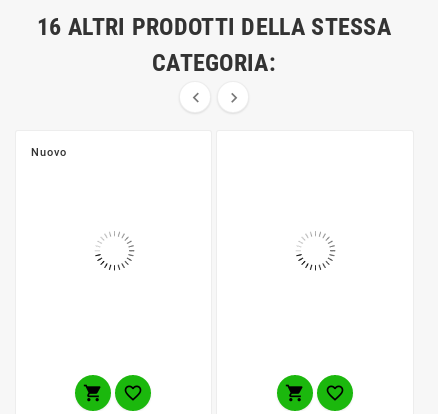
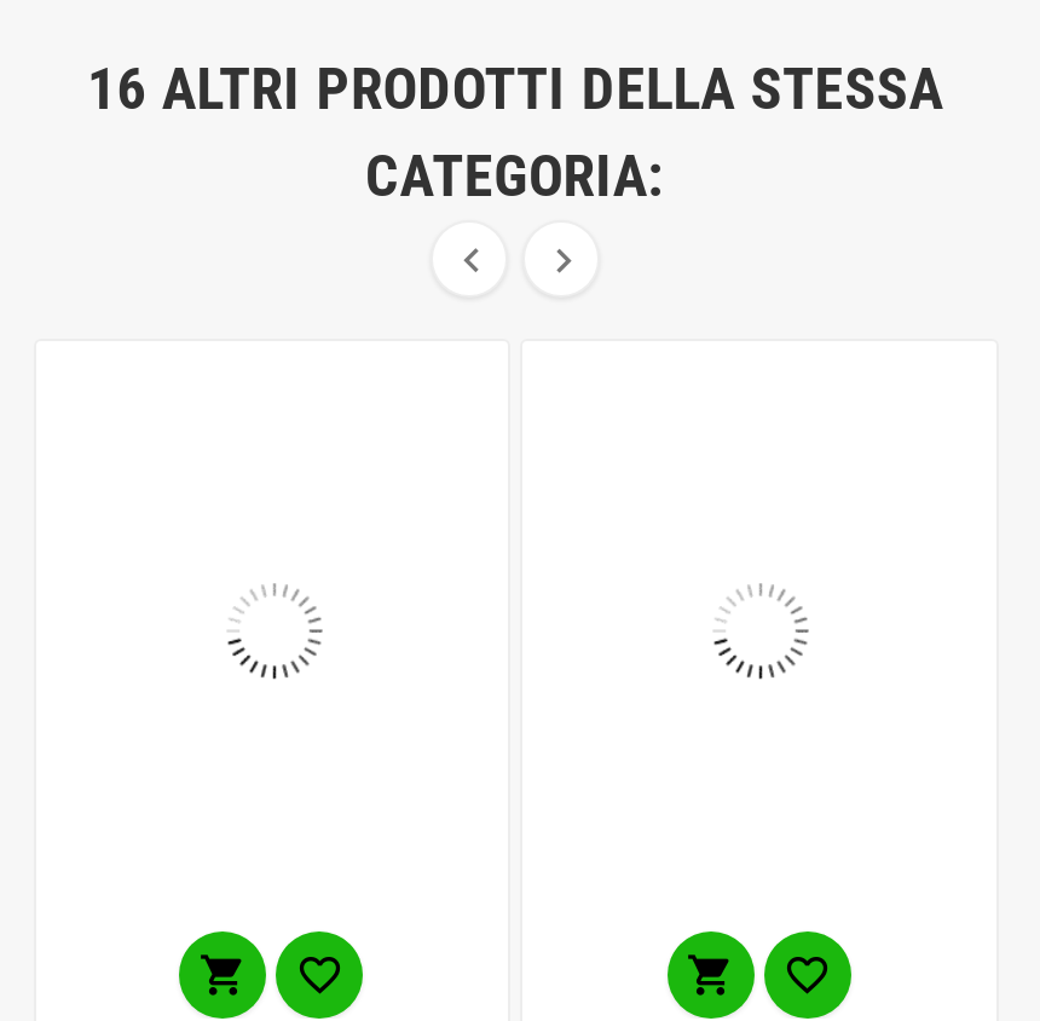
[30,146,66,159] Nuovo -> none

